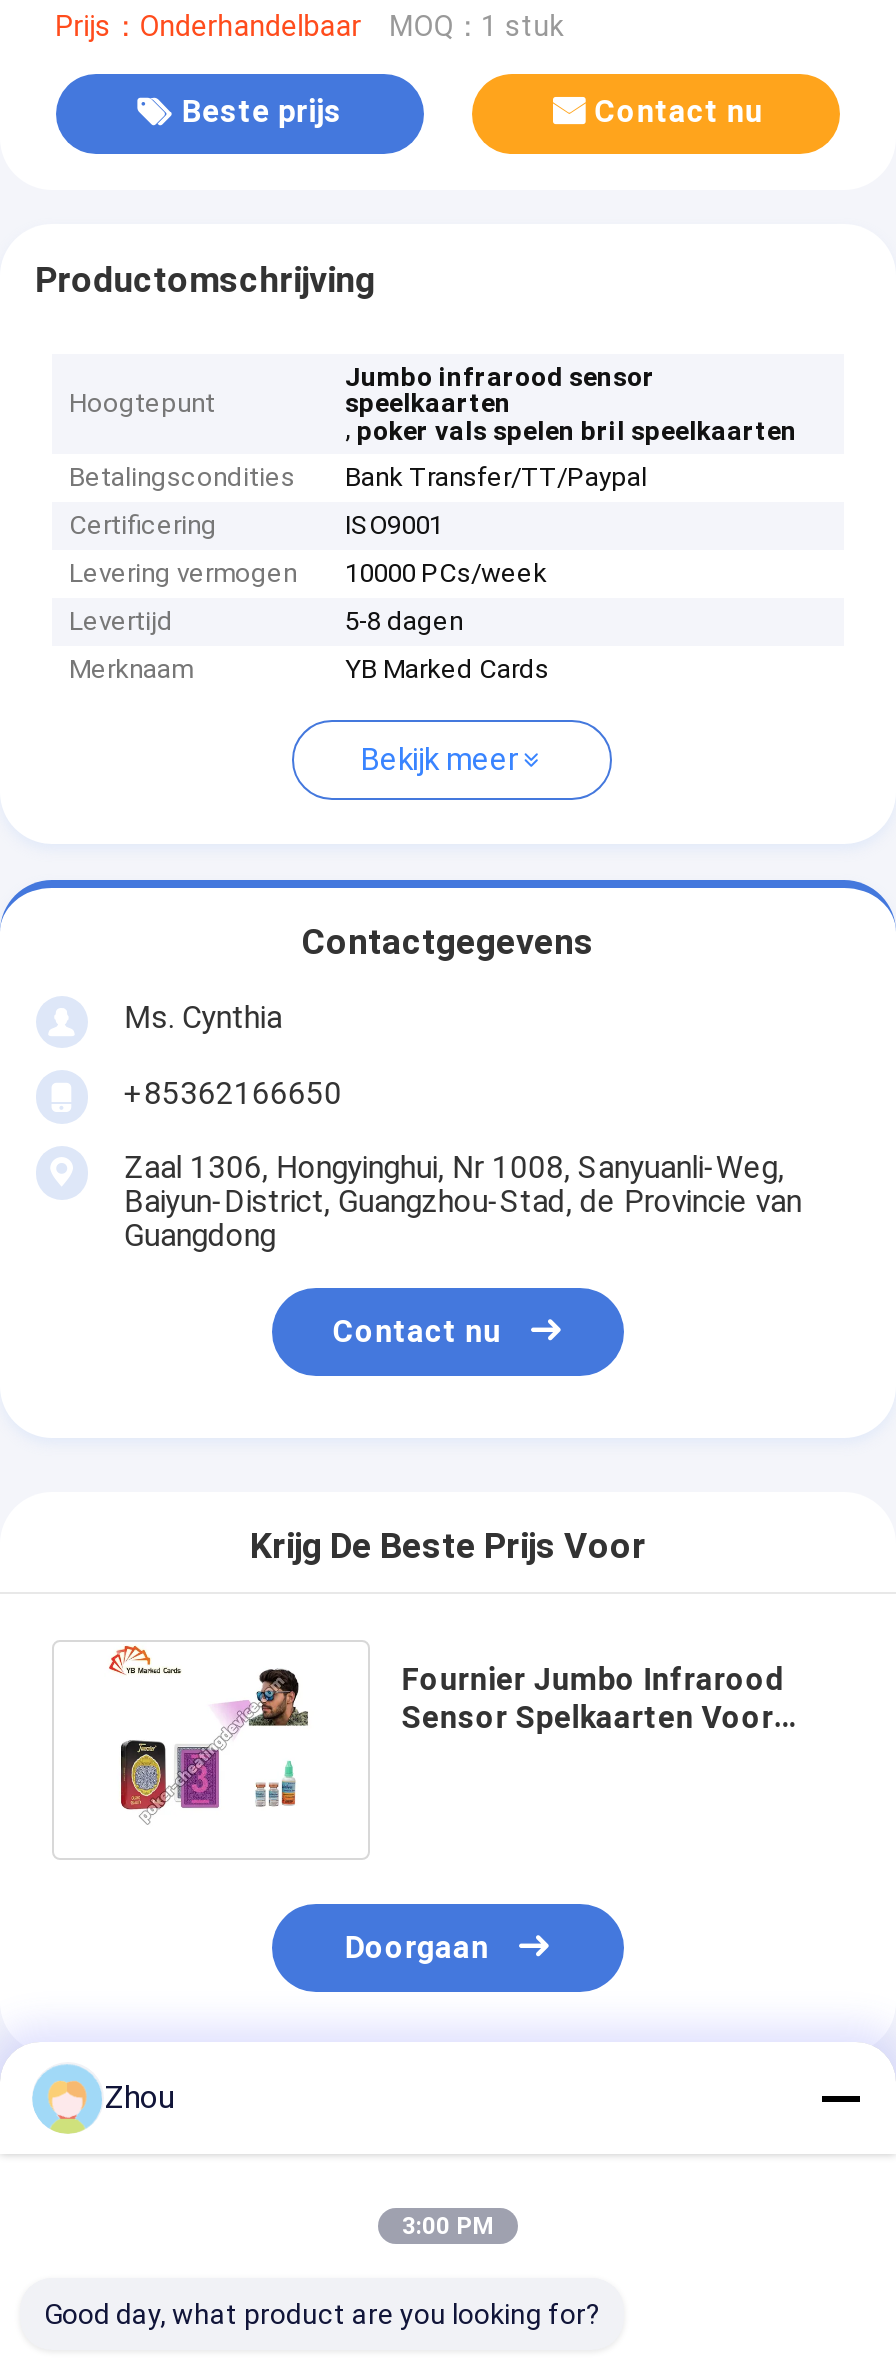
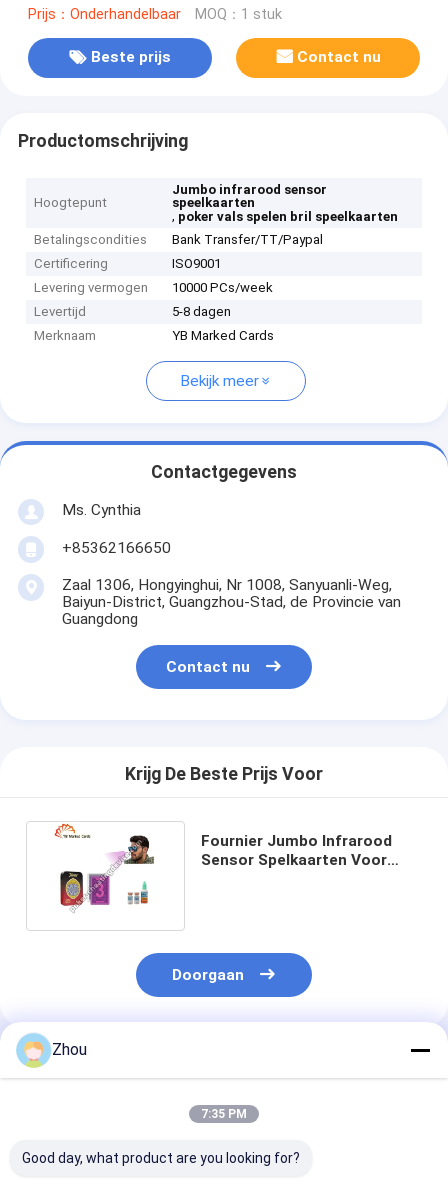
[402,2212,494,2240] 3:00 PM -> [201,1107,247,1121] 7:35 PM

